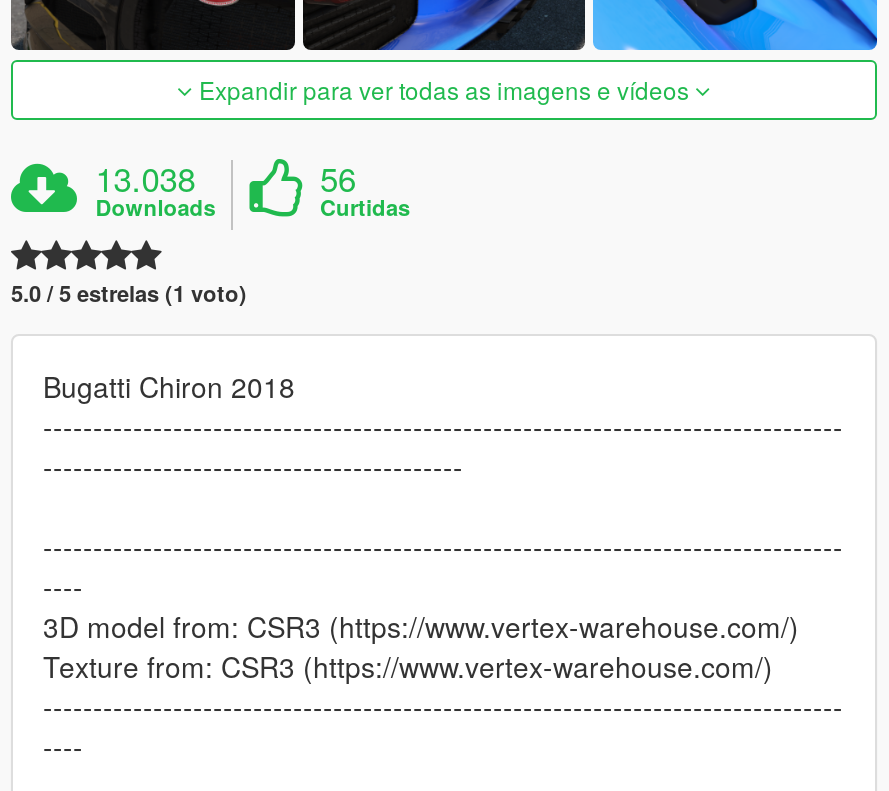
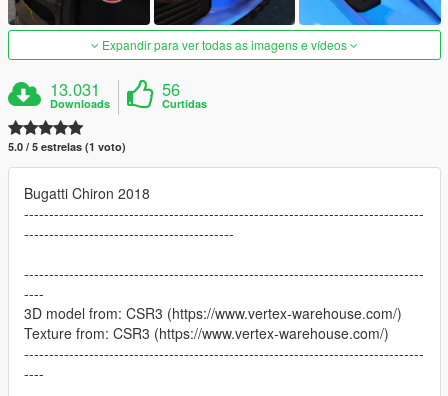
[95,154,195,202] 13.038 -> [50,77,100,101] 13.031

